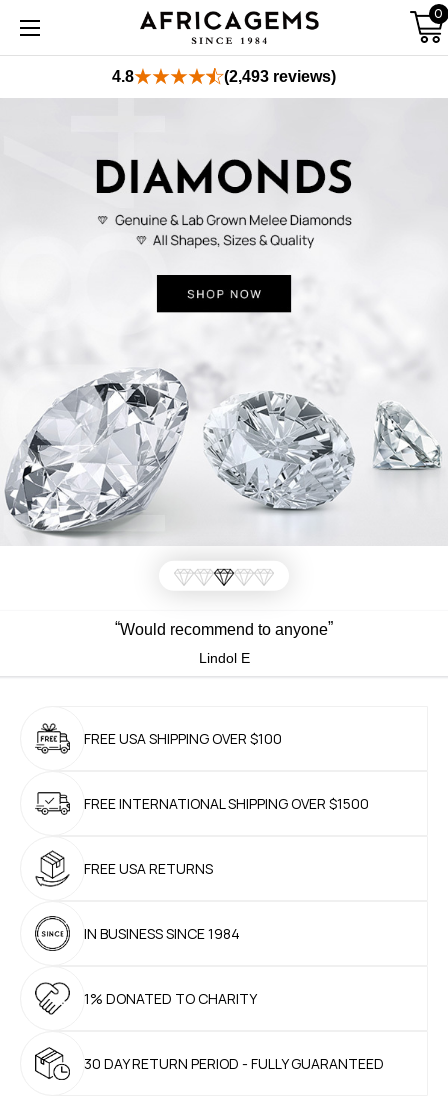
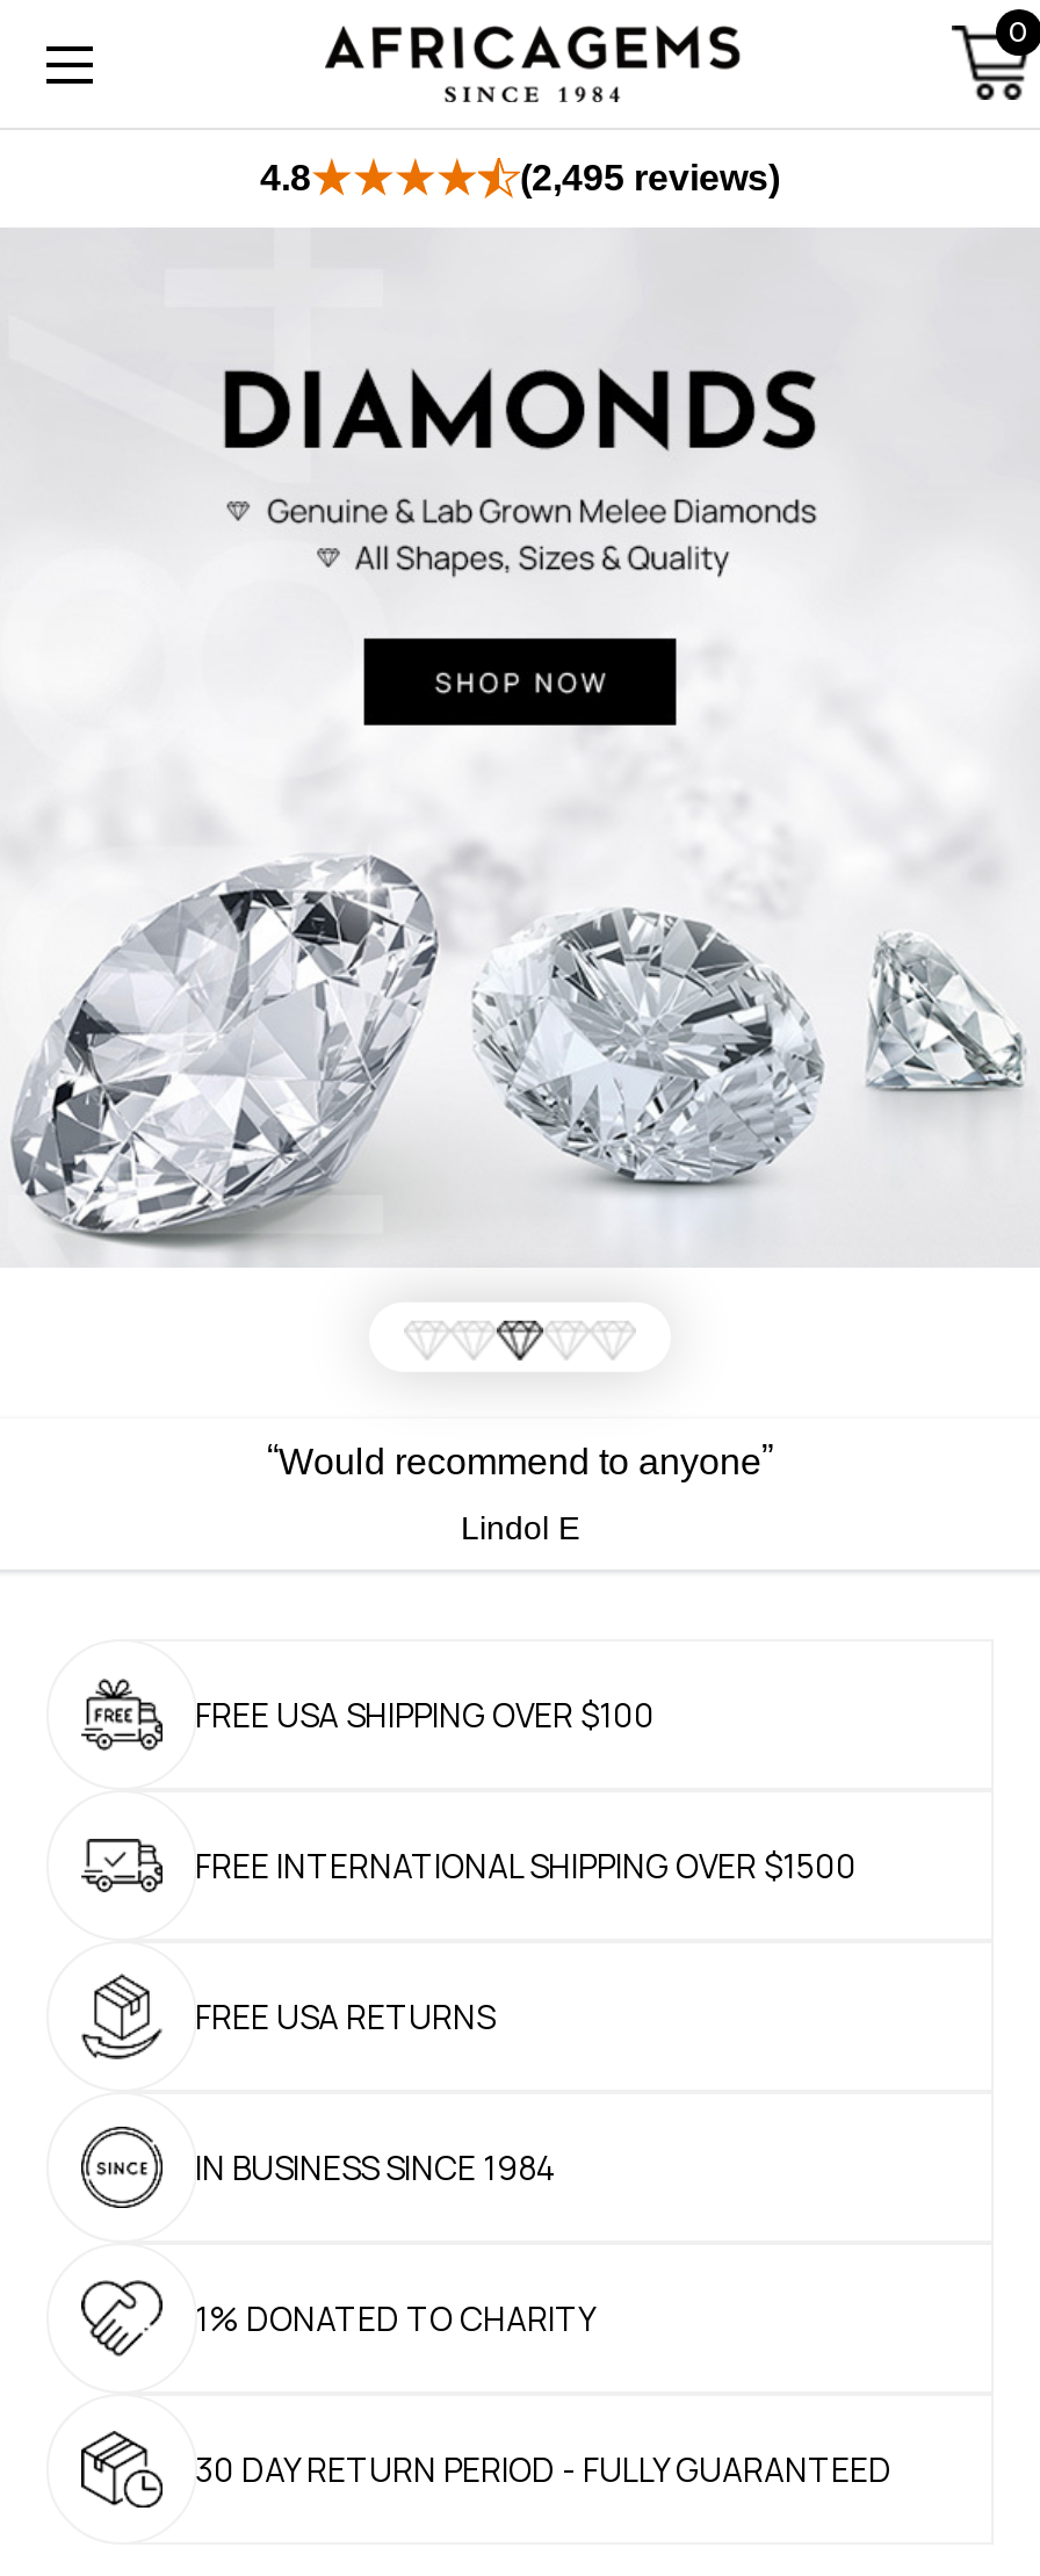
[224,68,336,85] (2,493 reviews) -> [520,158,780,197] (2,495 reviews)

